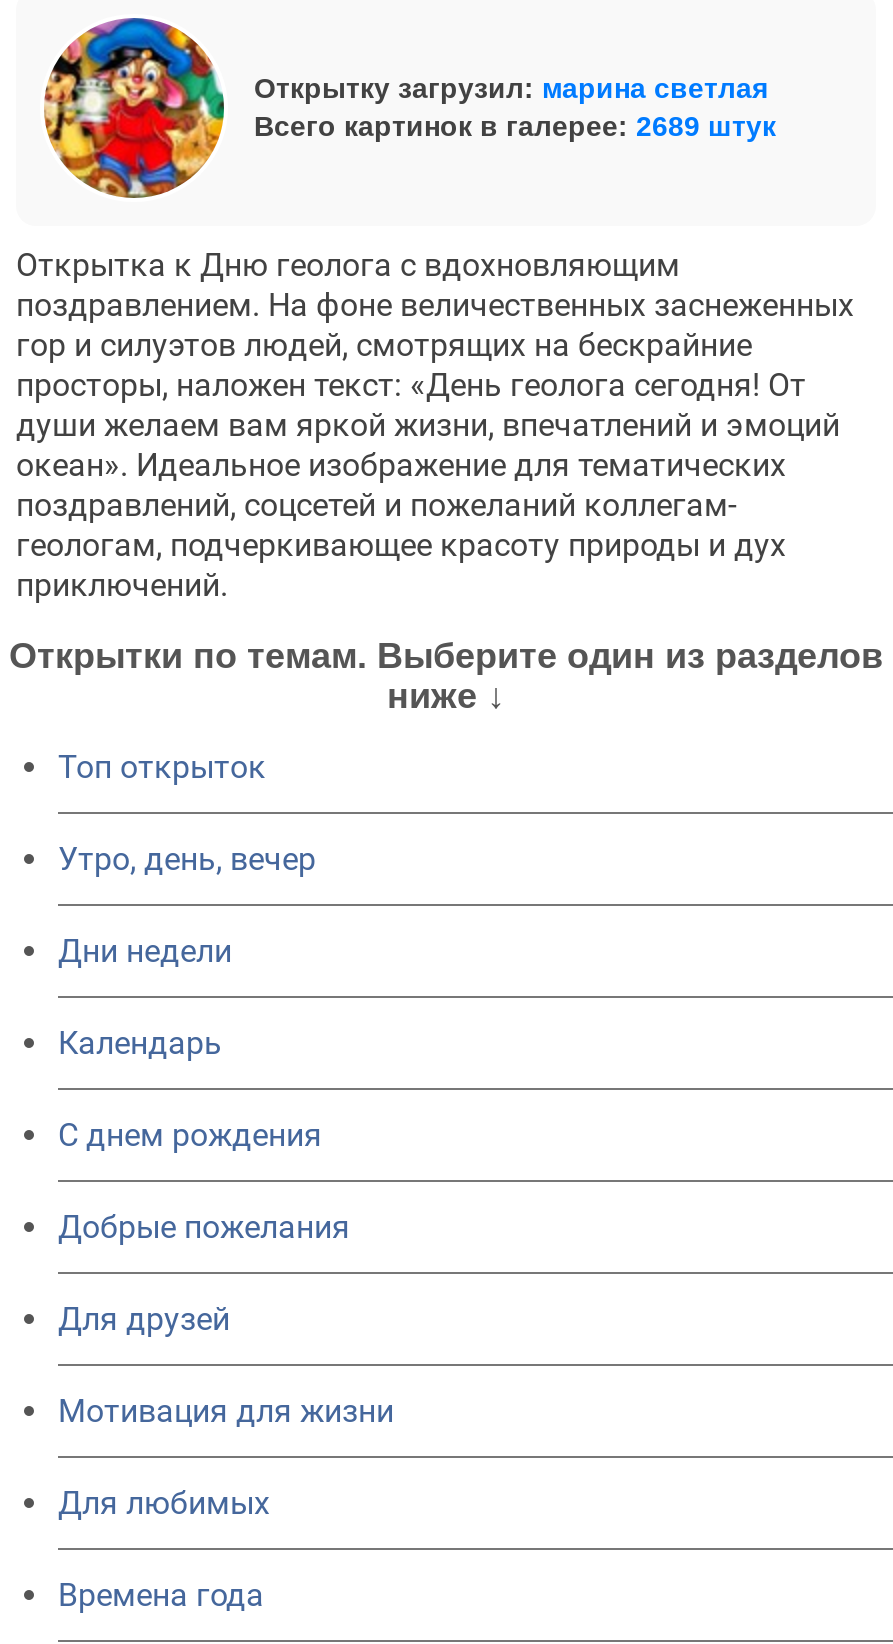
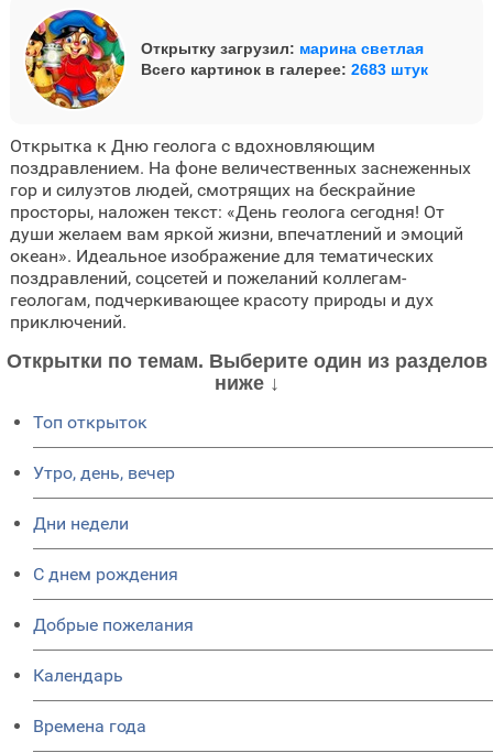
[254,111,776,143] Всего картинок в галерее: 2689 штук -> [141,61,428,79] Всего картинок в галерее: 2683 штук
moved [58,1025,222,1063] -> [33,665,123,686]: Календарь
[58,1301,394,1523] Для друзей | Мотивация для жизни | Для любимых -> none

